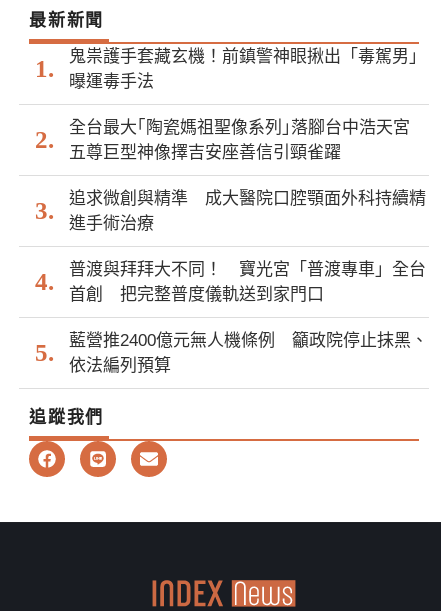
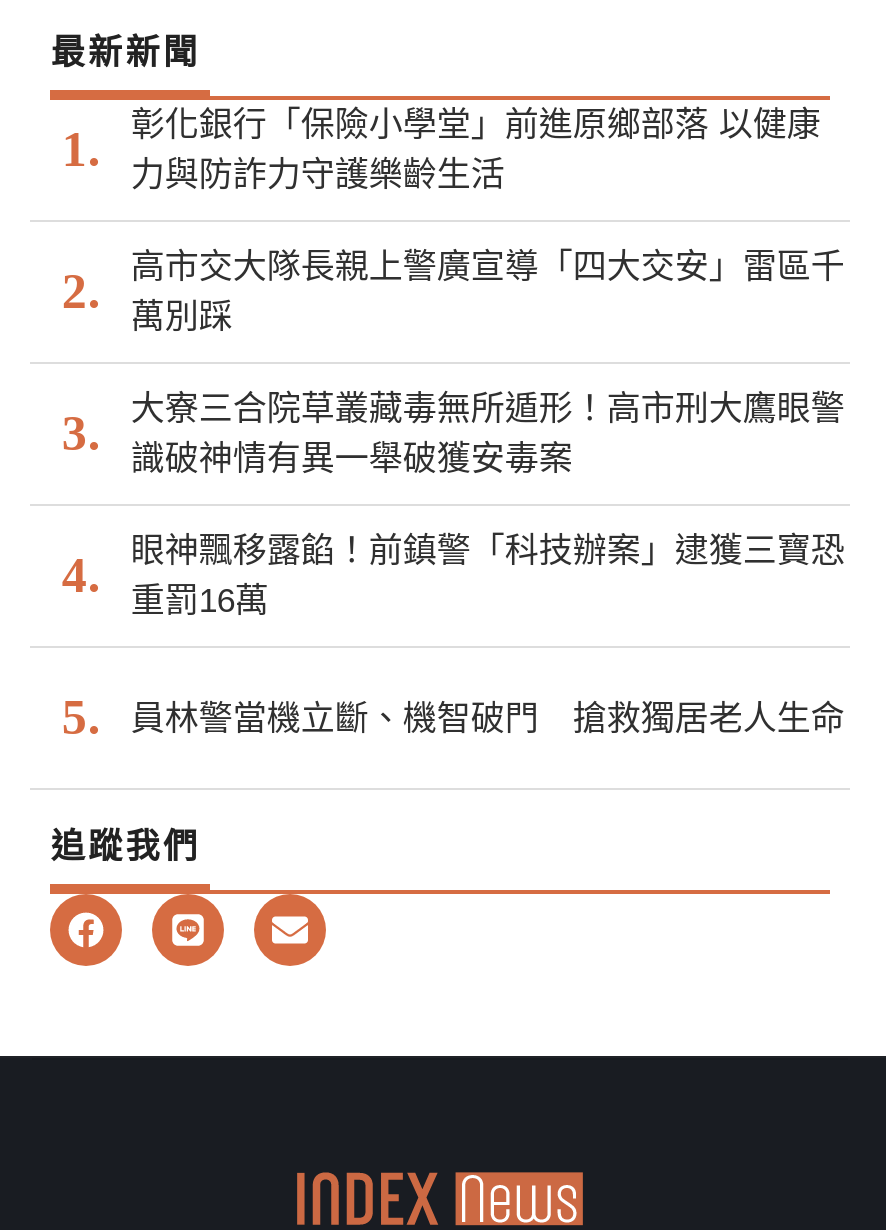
[69,47,426,91] 鬼祟護手套藏玄機！前鎮警神眼揪出「毒駕男」 | 曝運毒手法 -> [131,106,821,194] 彰化銀行「保險小學堂」前進原鄉部落 以健康 | 力與防詐力守護樂齡生活
[69,118,427,162] 全台最大｢陶瓷媽祖聖像系列｣落腳台中浩天宮 | 五尊巨型神像擇吉安座善信引頸雀躍 -> [131,248,845,336] 高市交大隊長親上警廣宣導「四大交安」雷區千 | 萬別踩
[69,189,426,233] 追求微創與精準 成大醫院口腔顎面外科持續精 | 進手術治療 -> [131,390,845,478] 大寮三合院草叢藏毒無所遁形！高市刑大鷹眼警 | 識破神情有異一舉破獲安毒案
[69,260,426,304] 普渡與拜拜大不同！ 寶光宮「普渡專車」全台 | 首創 把完整普度儀軌送到家門口 -> [131,532,845,620] 眼神飄移露餡！前鎮警「科技辦案」逮獲三寶恐 | 重罰16萬
[69,331,428,375] 藍營推2400億元無人機條例 籲政院停止抹黑、 | 依法編列預算 -> [131,699,845,737] 員林警當機立斷、機智破門 搶救獨居老人生命

